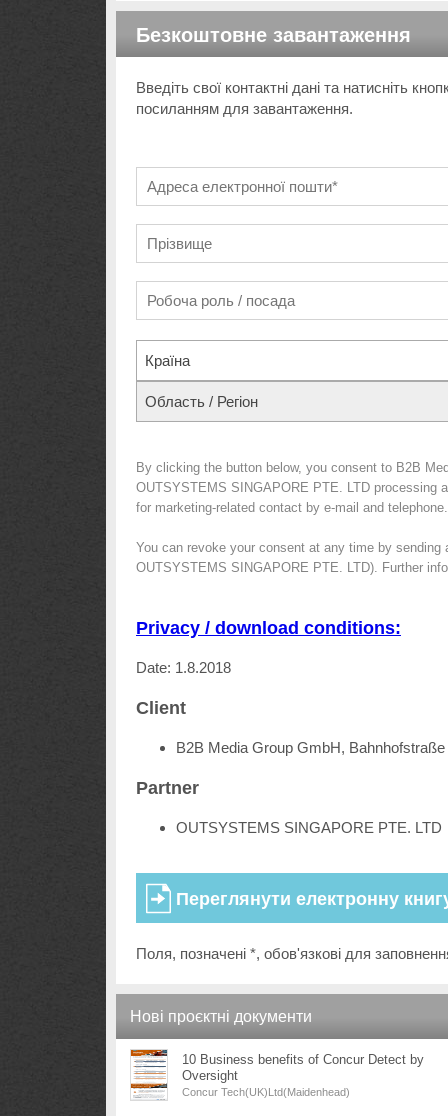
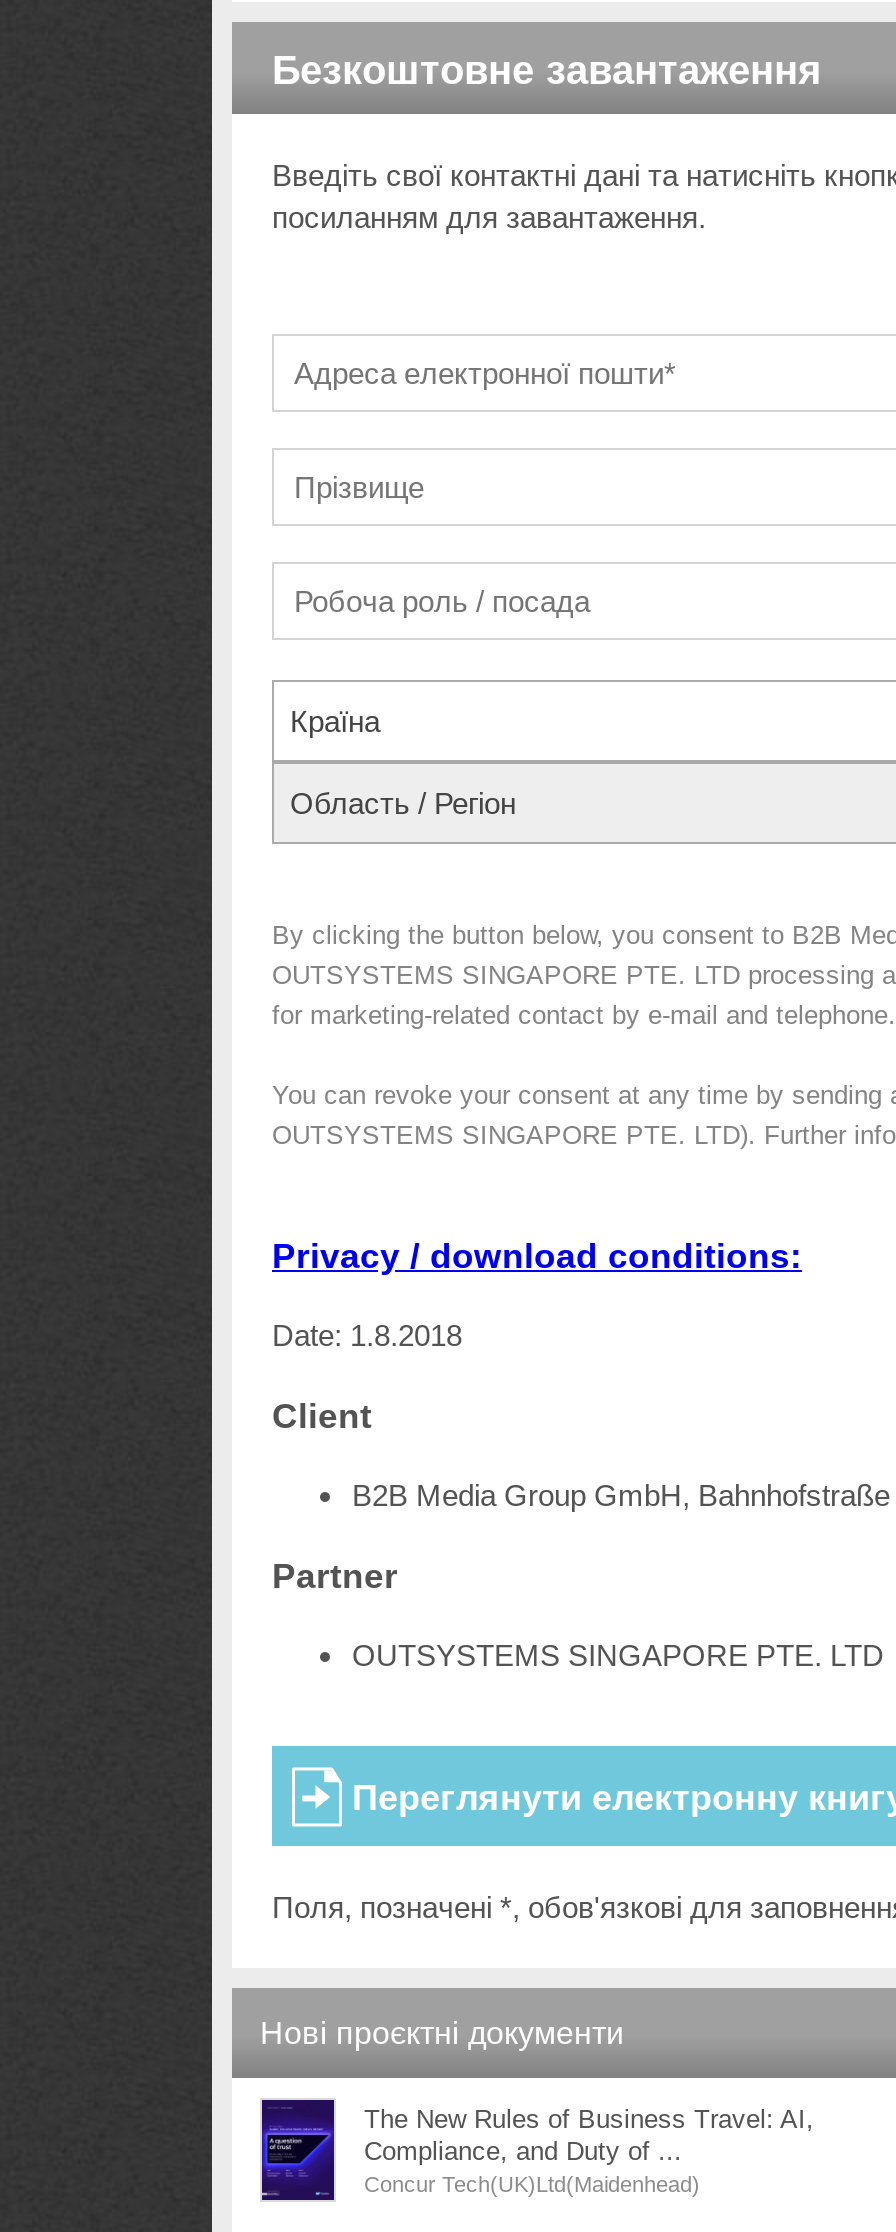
[130,1049,424,1100] [image] | 10 Business benefits of Concur Detect by | Oversight -> [260,2098,814,2202] [image] | The New Rules of Business Travel: AI, | Compliance, and Duty of ...

